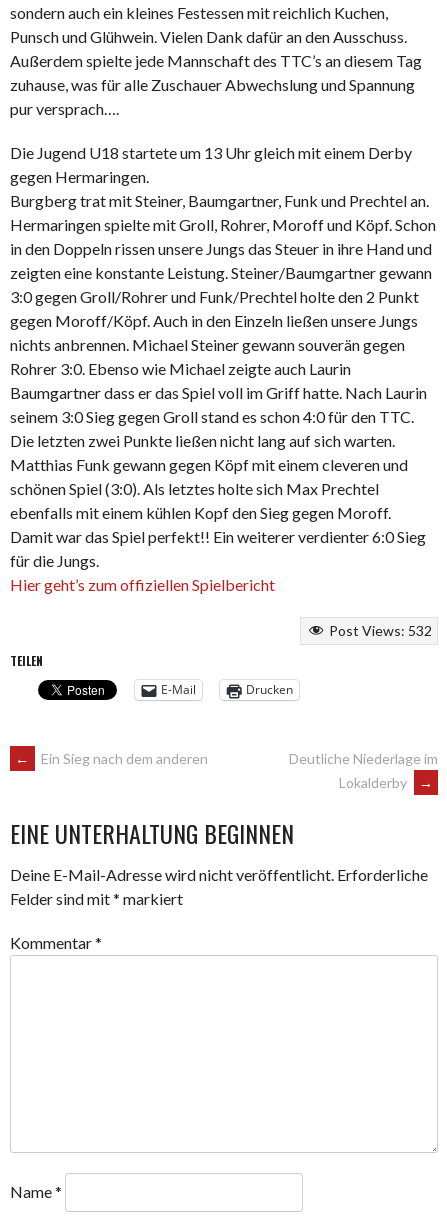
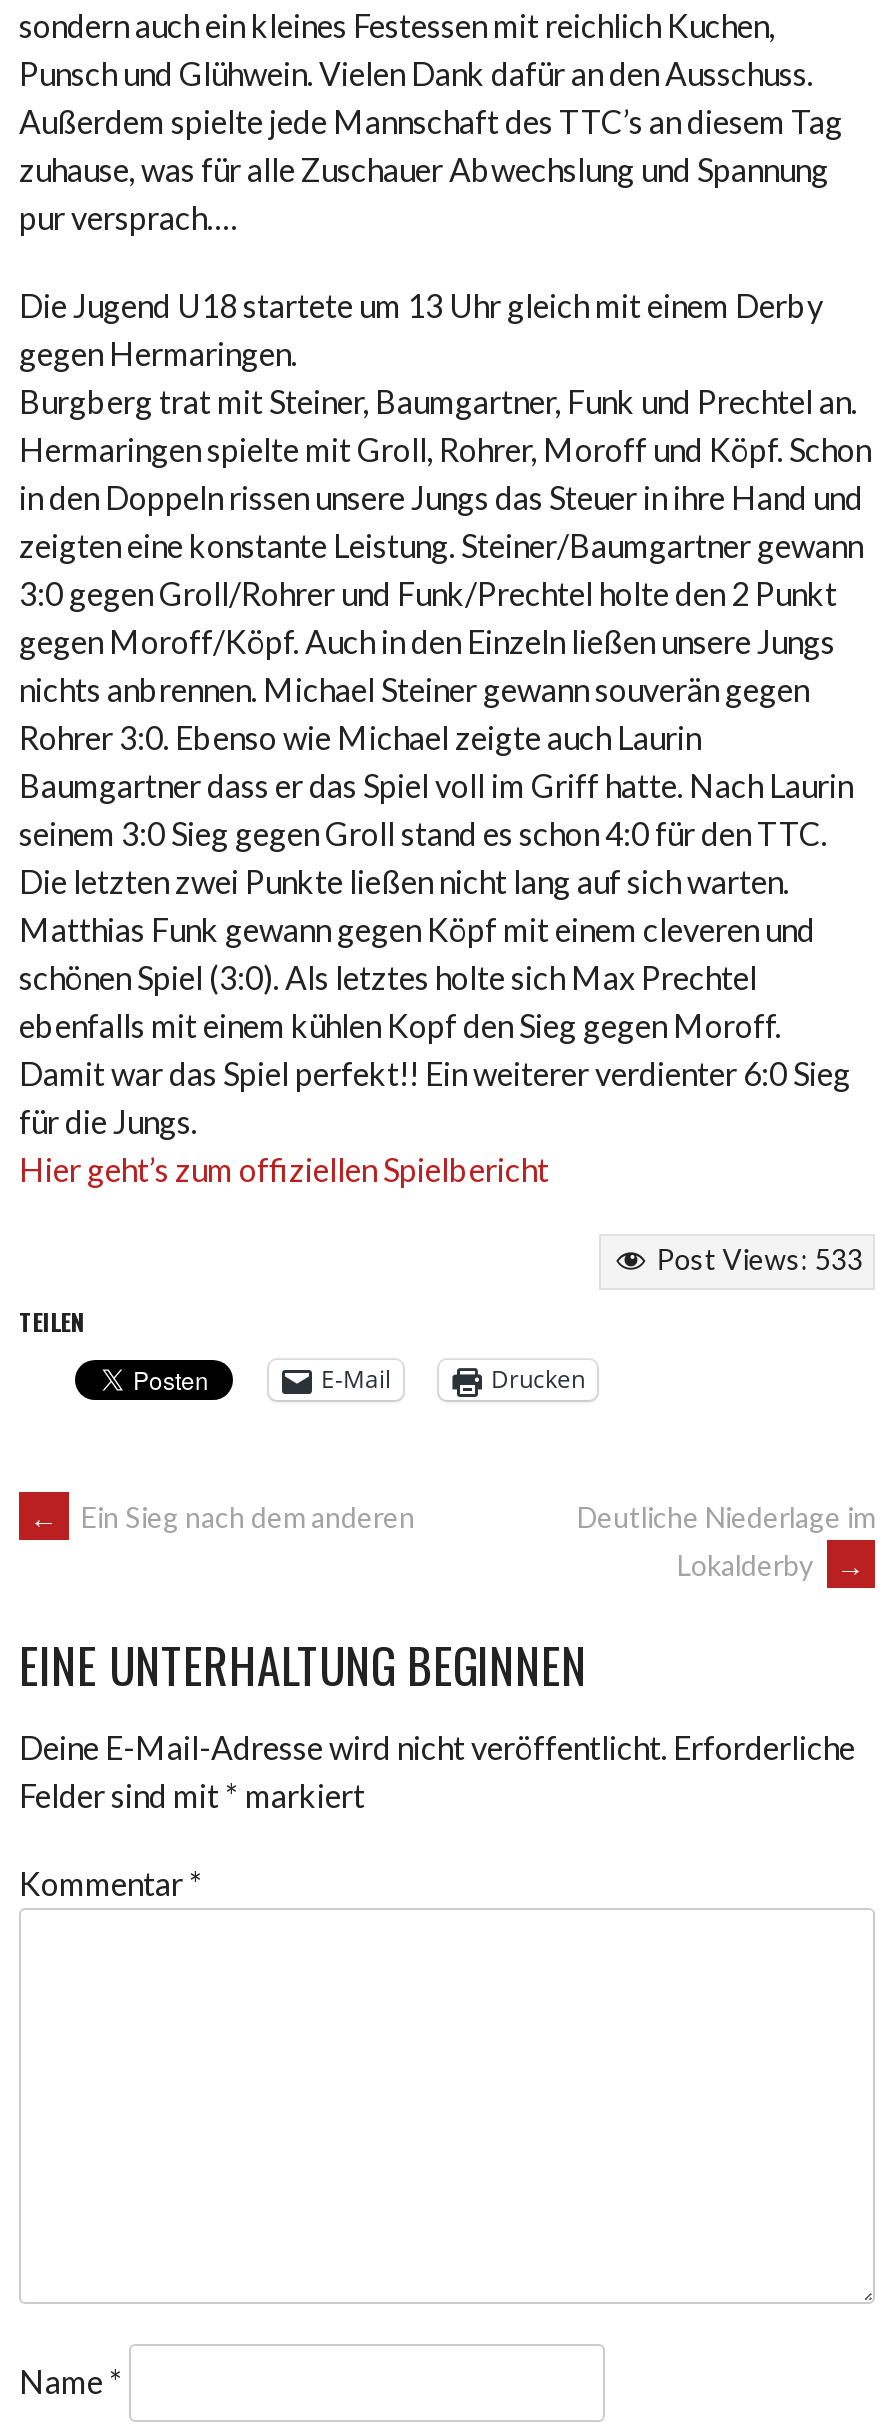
[329,622,432,639] Post Views: 532 -> [657,1243,863,1277] Post Views: 533

